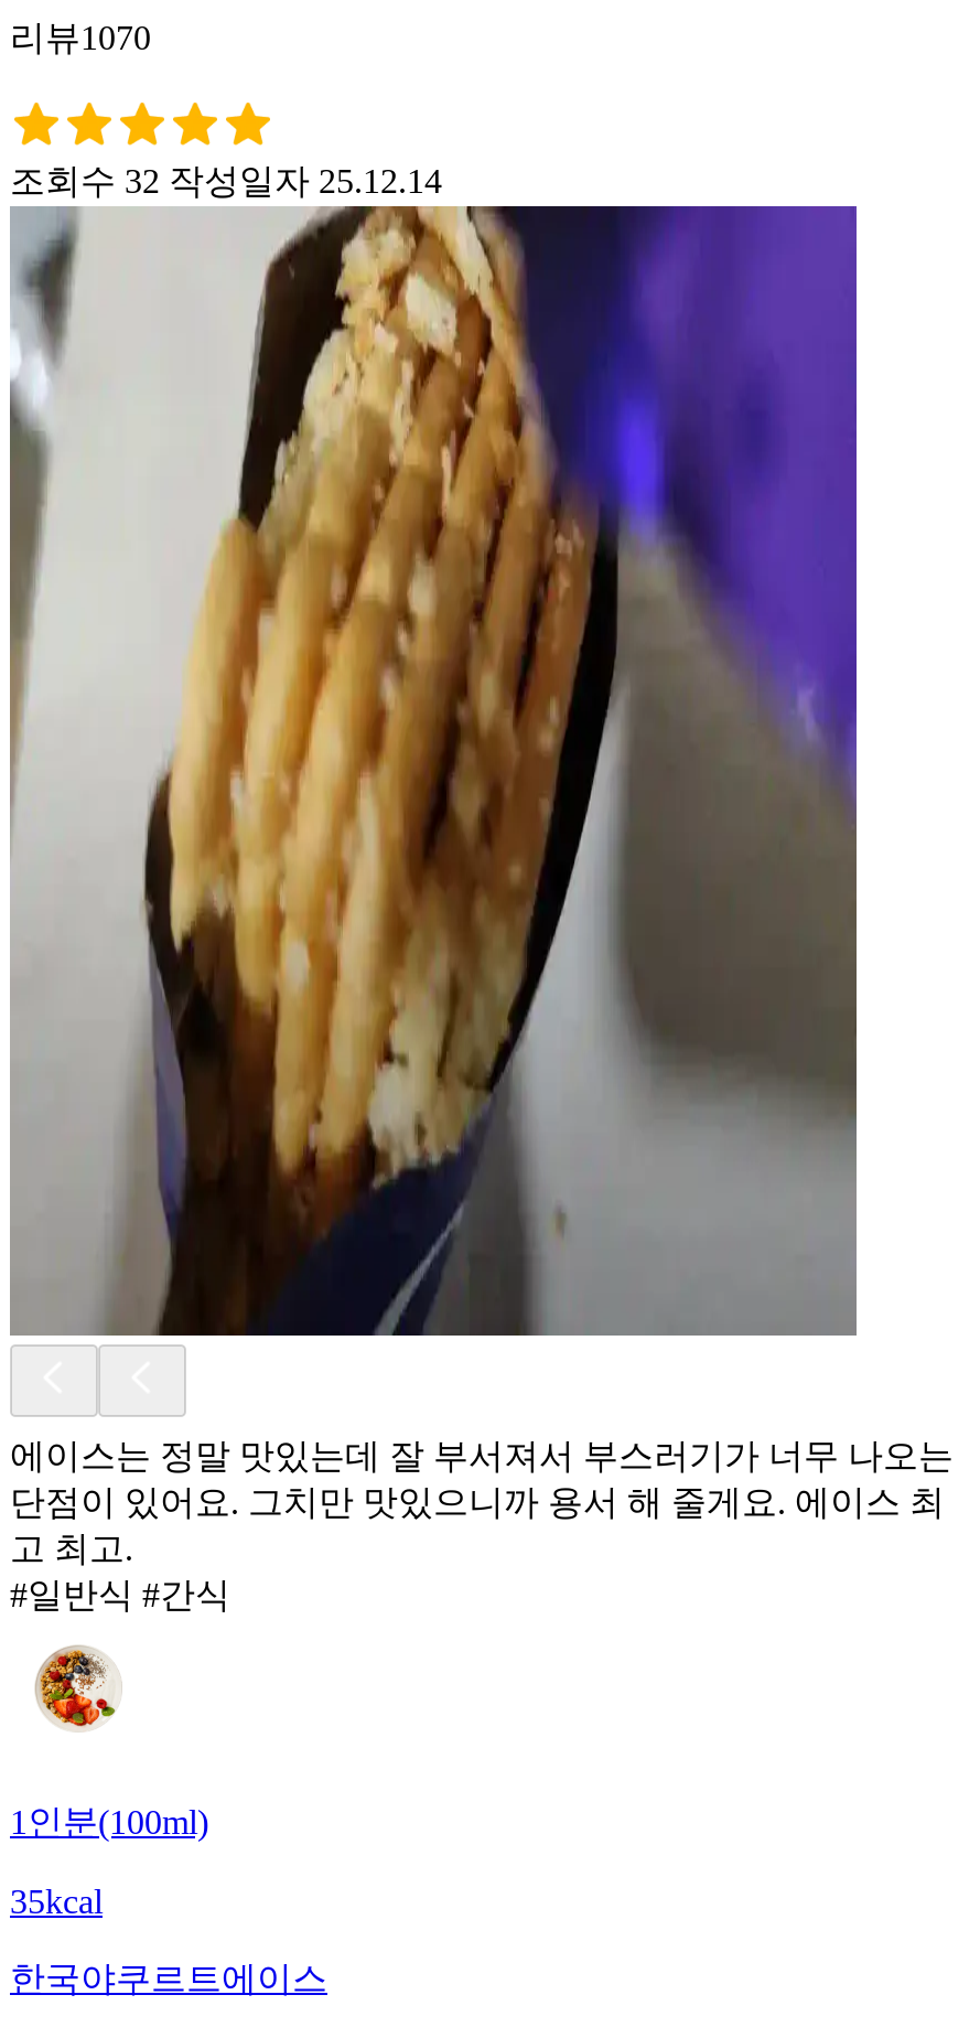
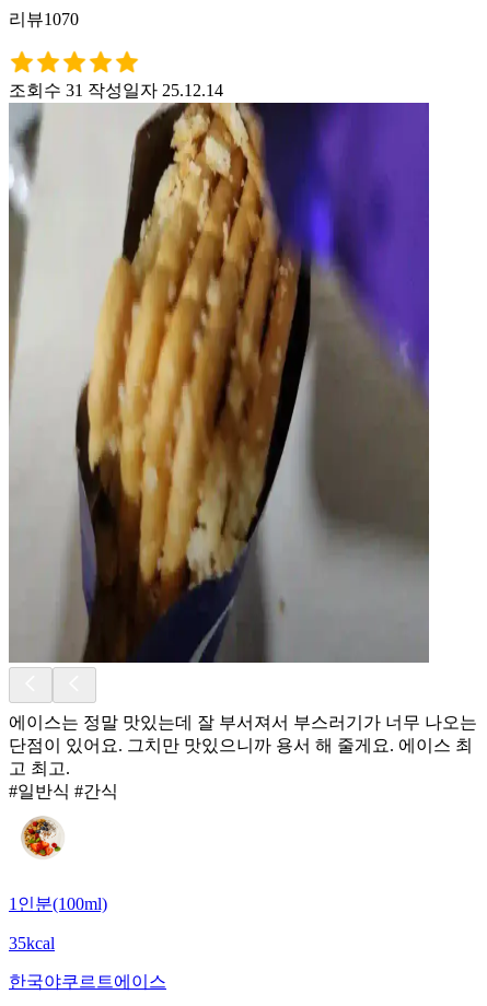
[10,162,442,199] 조회수 32 작성일자 25.12.14 -> [9,81,223,99] 조회수 31 작성일자 25.12.14

